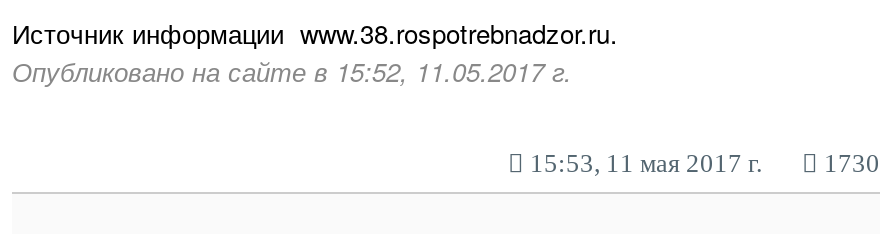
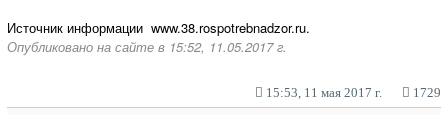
[818,148,880,178] 1730 -> [410,85,441,100] 1729

